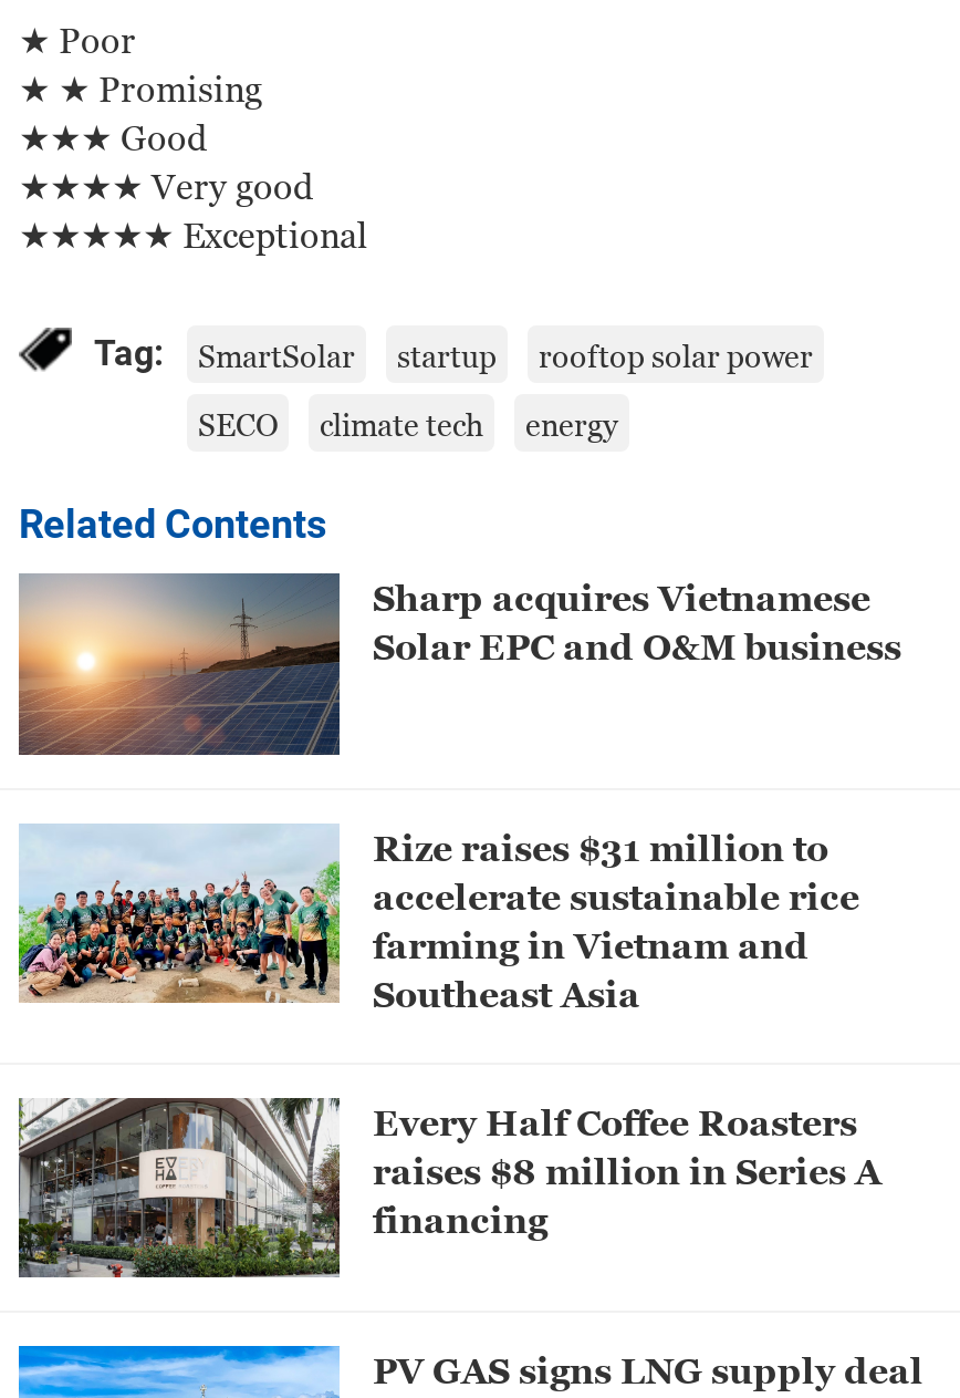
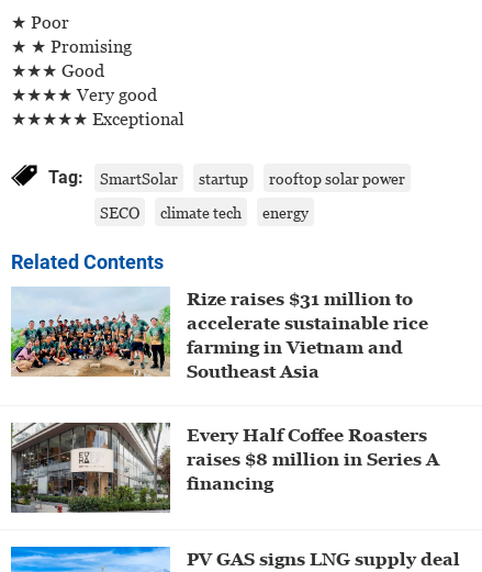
[17,573,901,757] [image] | Sharp acquires Vietnamese | Solar EPC and O&M business -> none

